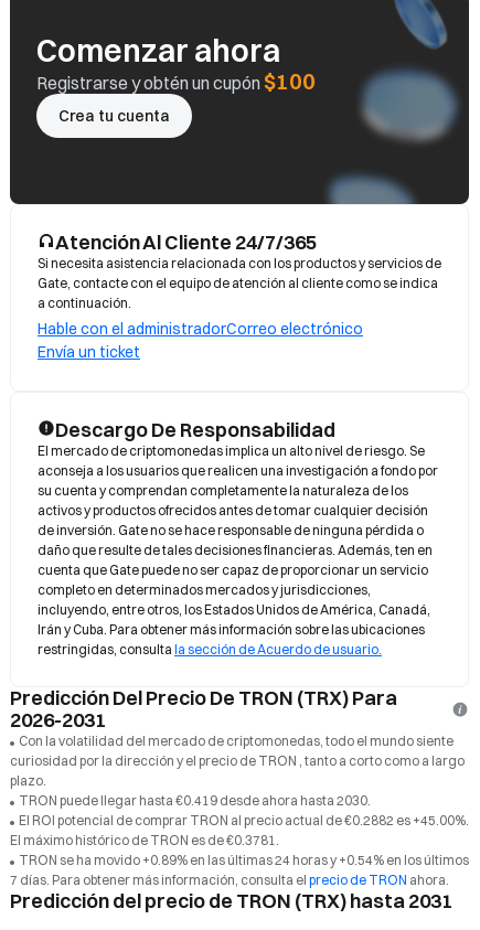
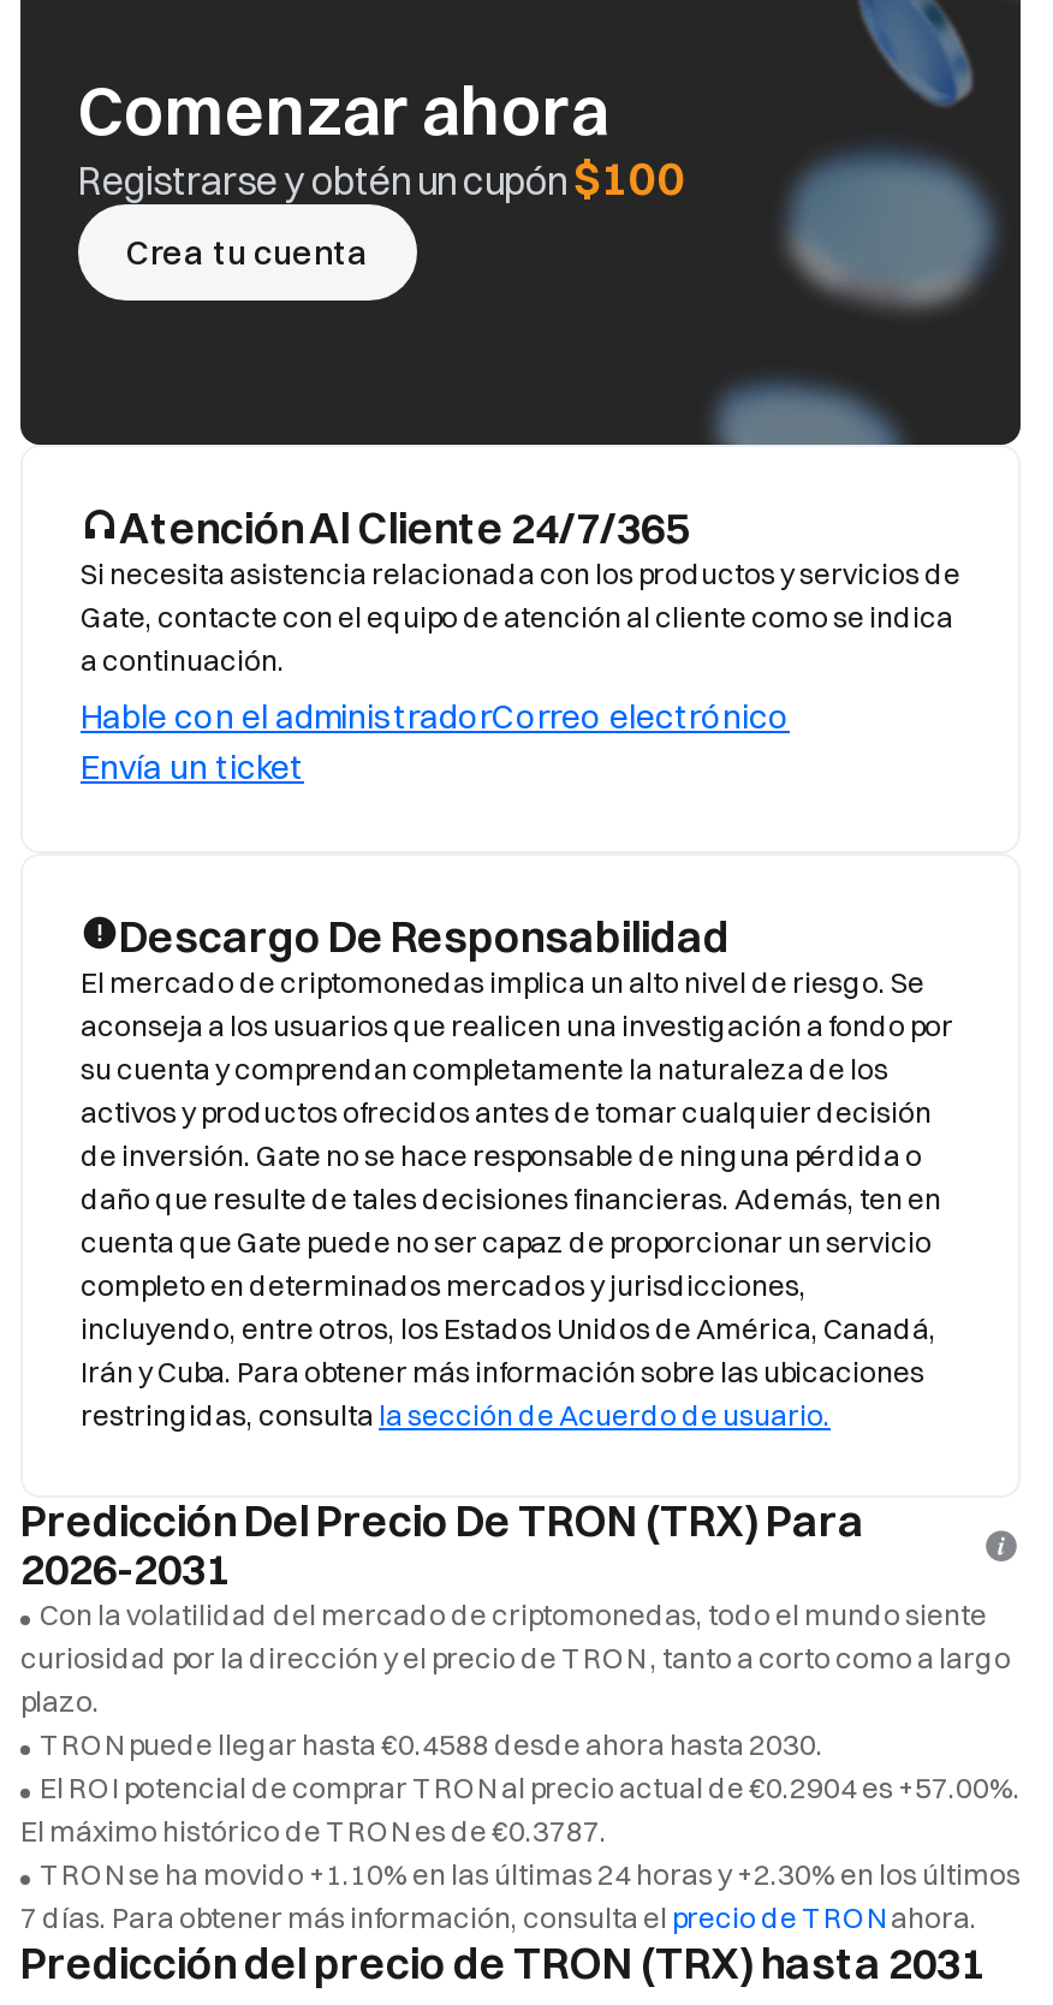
[19,792,371,809] TRON puede llegar hasta €0.419 desde ahora hasta 2030. -> [40,1726,823,1762] TRON puede llegar hasta €0.4588 desde ahora hasta 2030.
[19,812,469,829] El ROI potencial de comprar TRON al precio actual de €0.2882 es +45.00%. -> [40,1769,1021,1805] El ROI potencial de comprar TRON al precio actual de €0.2904 es +57.00%.
[10,832,279,848] El máximo histórico de TRON es de €0.3781. -> [20,1813,607,1849] El máximo histórico de TRON es de €0.3787.
[19,852,469,868] TRON se ha movido +0.89% en las últimas 24 horas y +0.54% en los últimos -> [40,1856,1021,1892] TRON se ha movido +1.10% en las últimas 24 horas y +2.30% en los últimos

